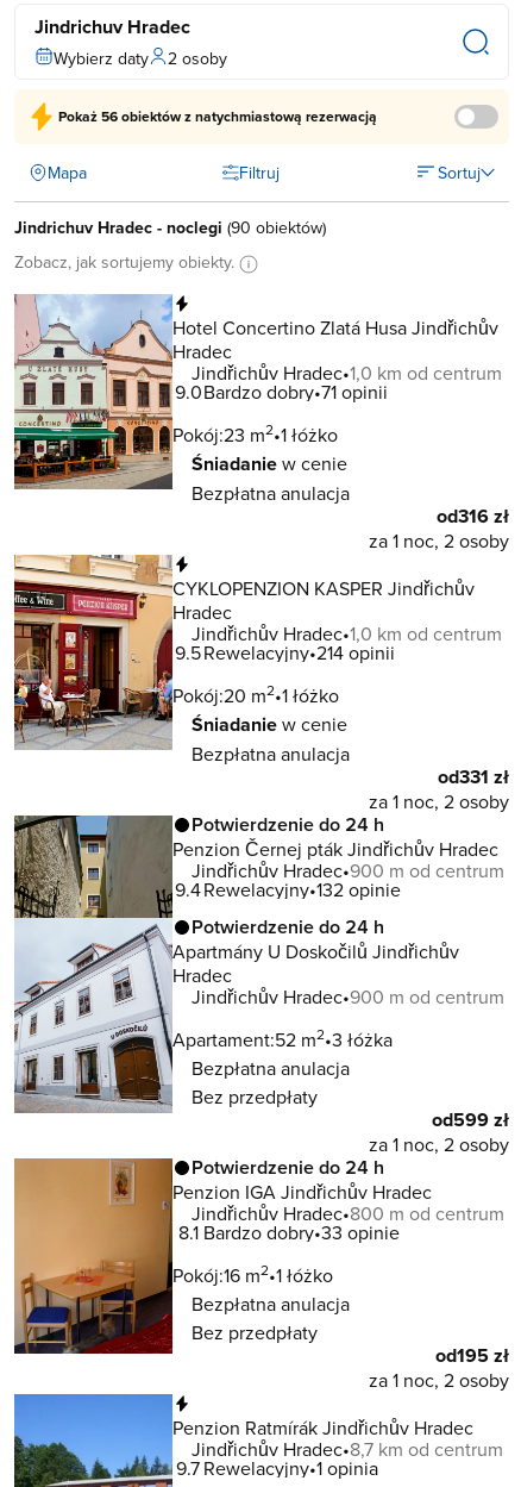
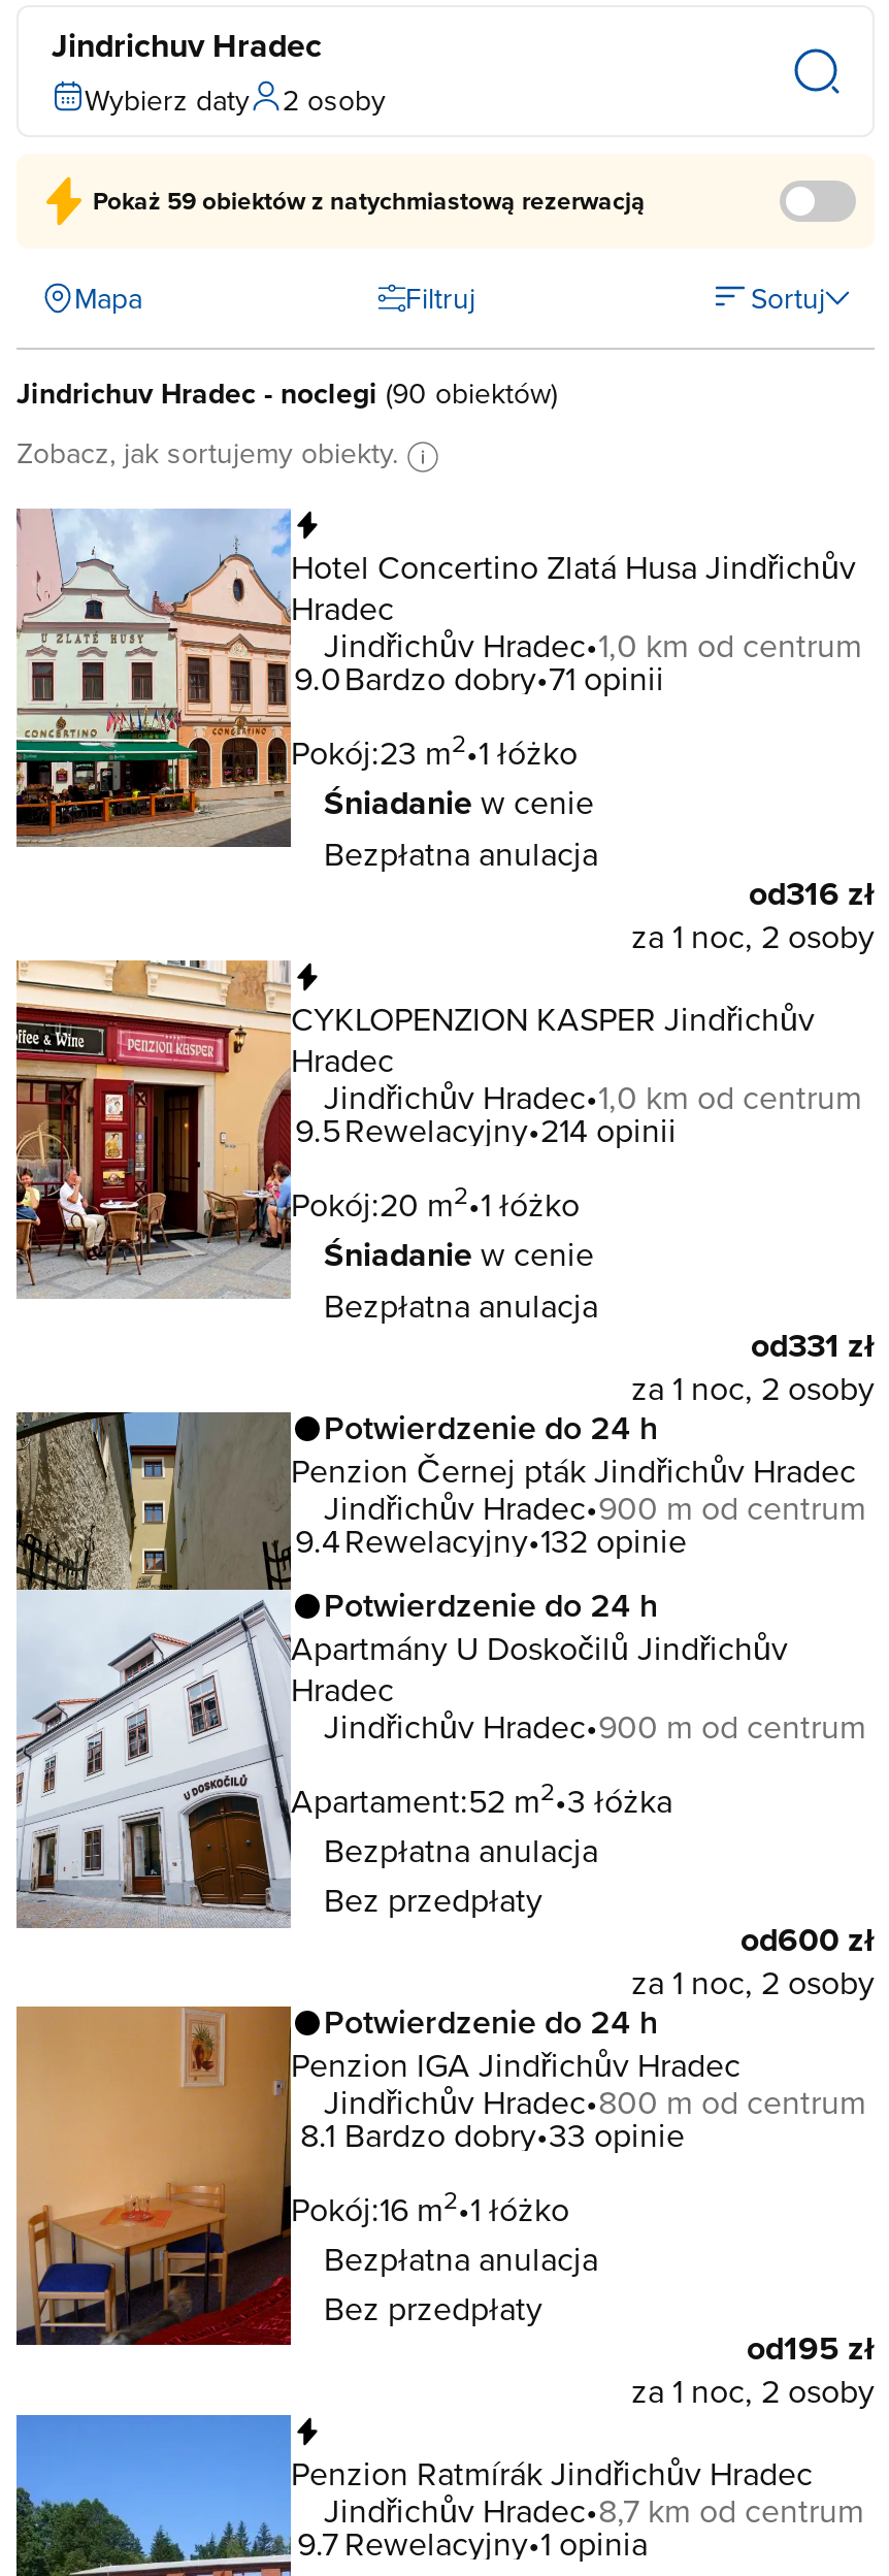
[58,106,377,126] Pokaż 56 obiektów z natychmiastową rezerwacją -> [93,183,646,218] Pokaż 59 obiektów z natychmiastową rezerwacją
[432,1106,509,1133] od599 zł -> [740,1916,875,1963] od600 zł

